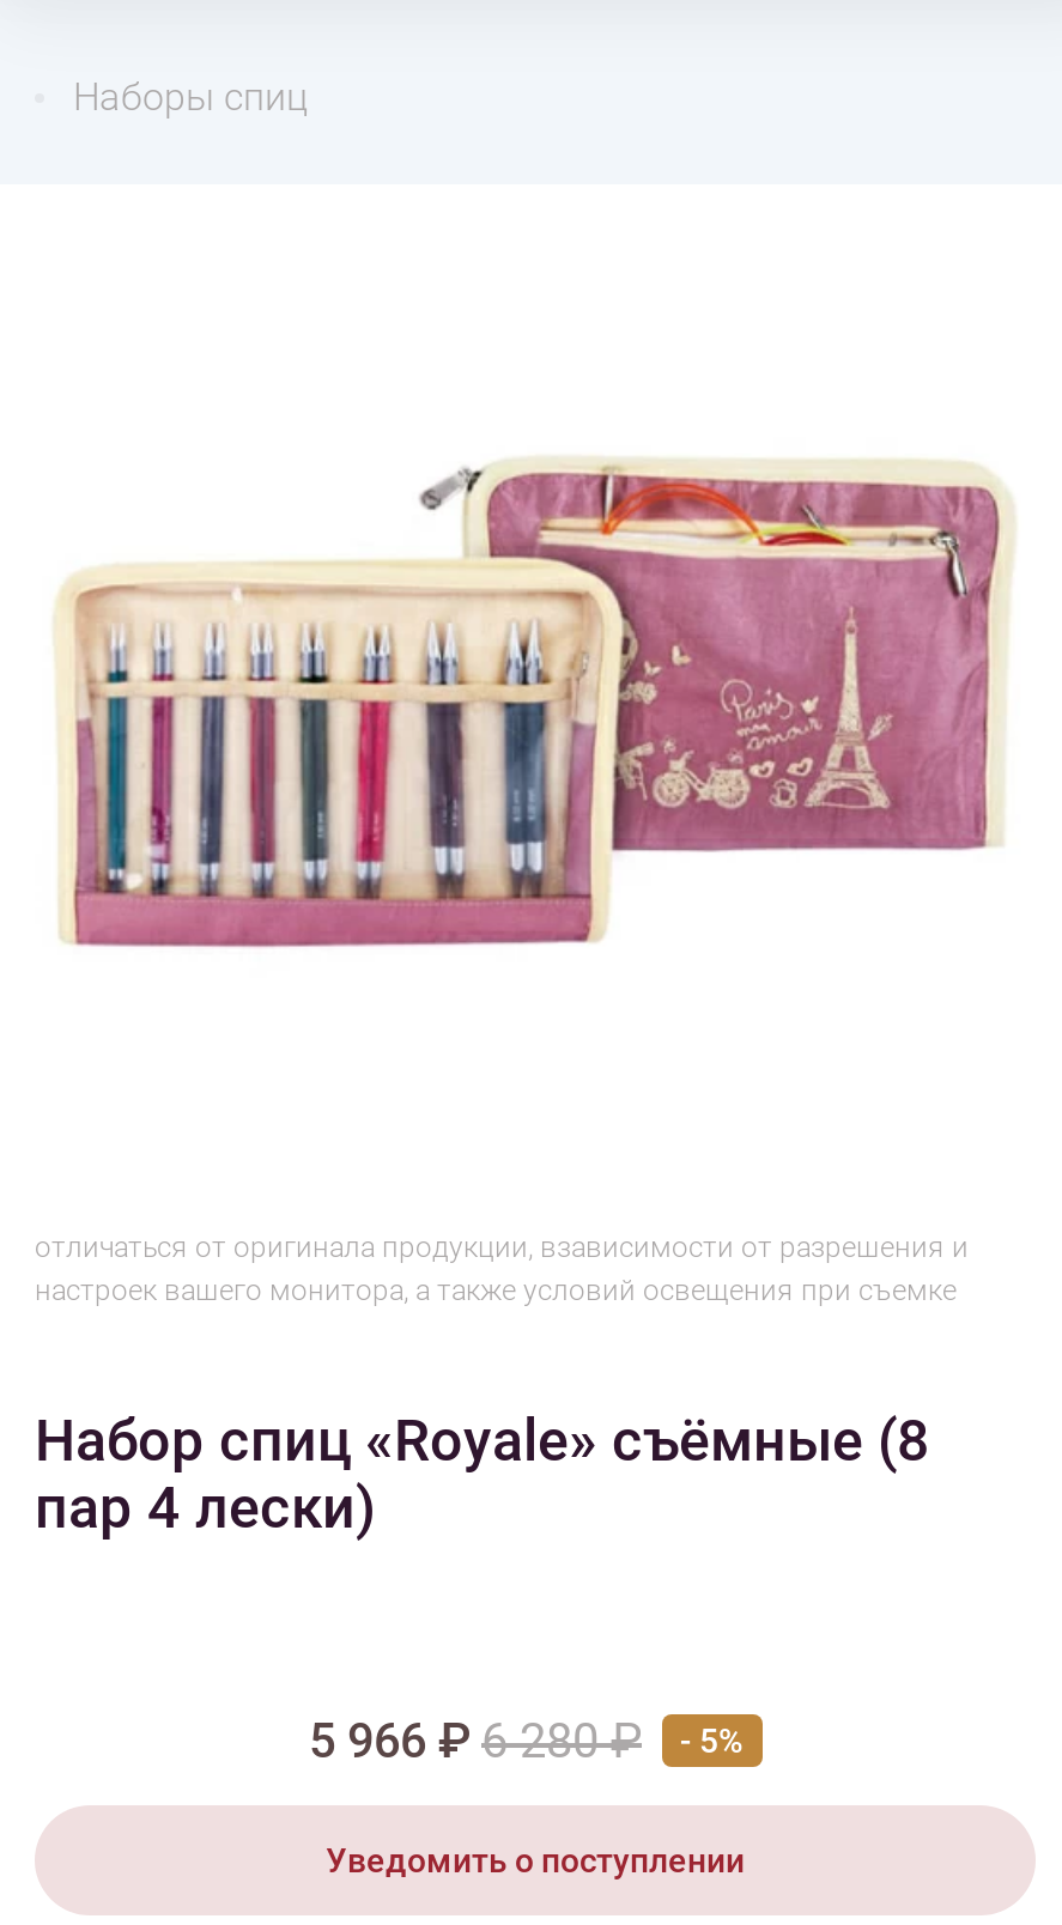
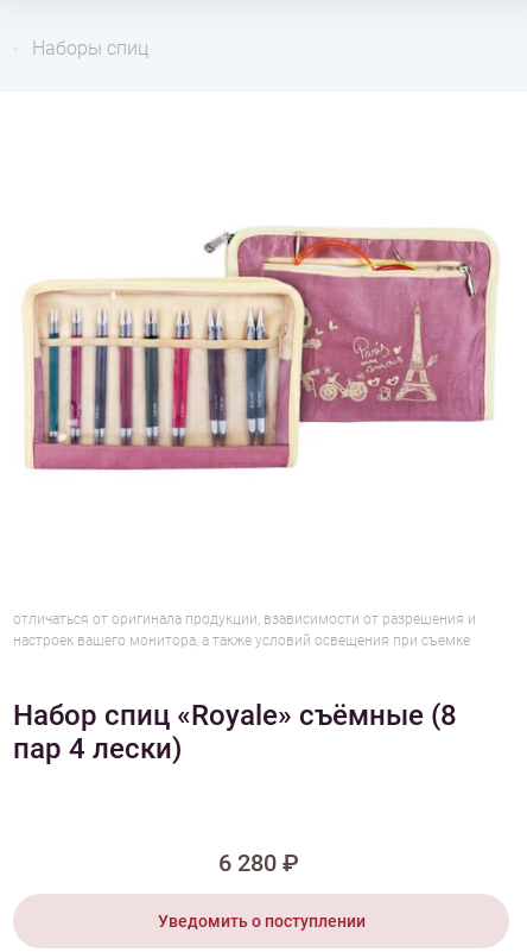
[309,1712,742,1769] 5 966 ₽ 6 280 ₽ | - 5% -> [218,849,299,877] 6 280 ₽

